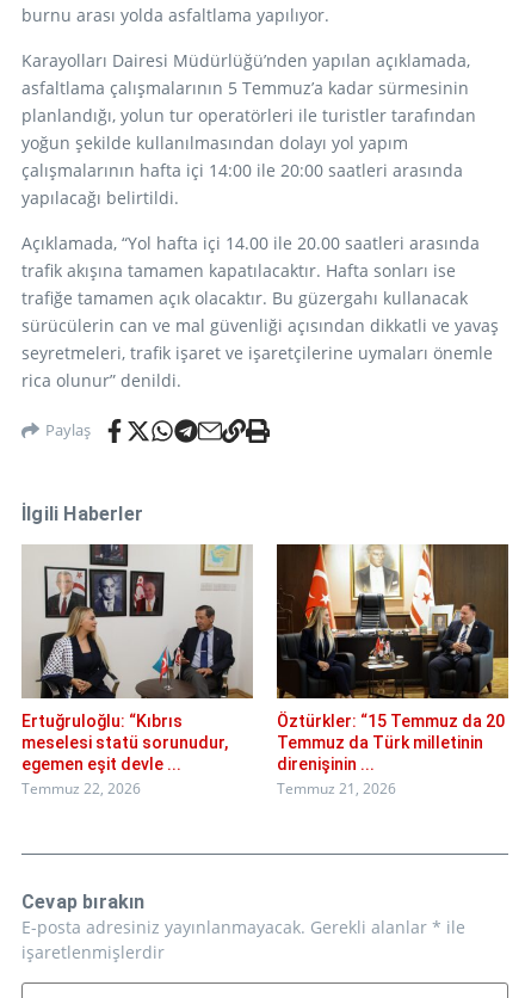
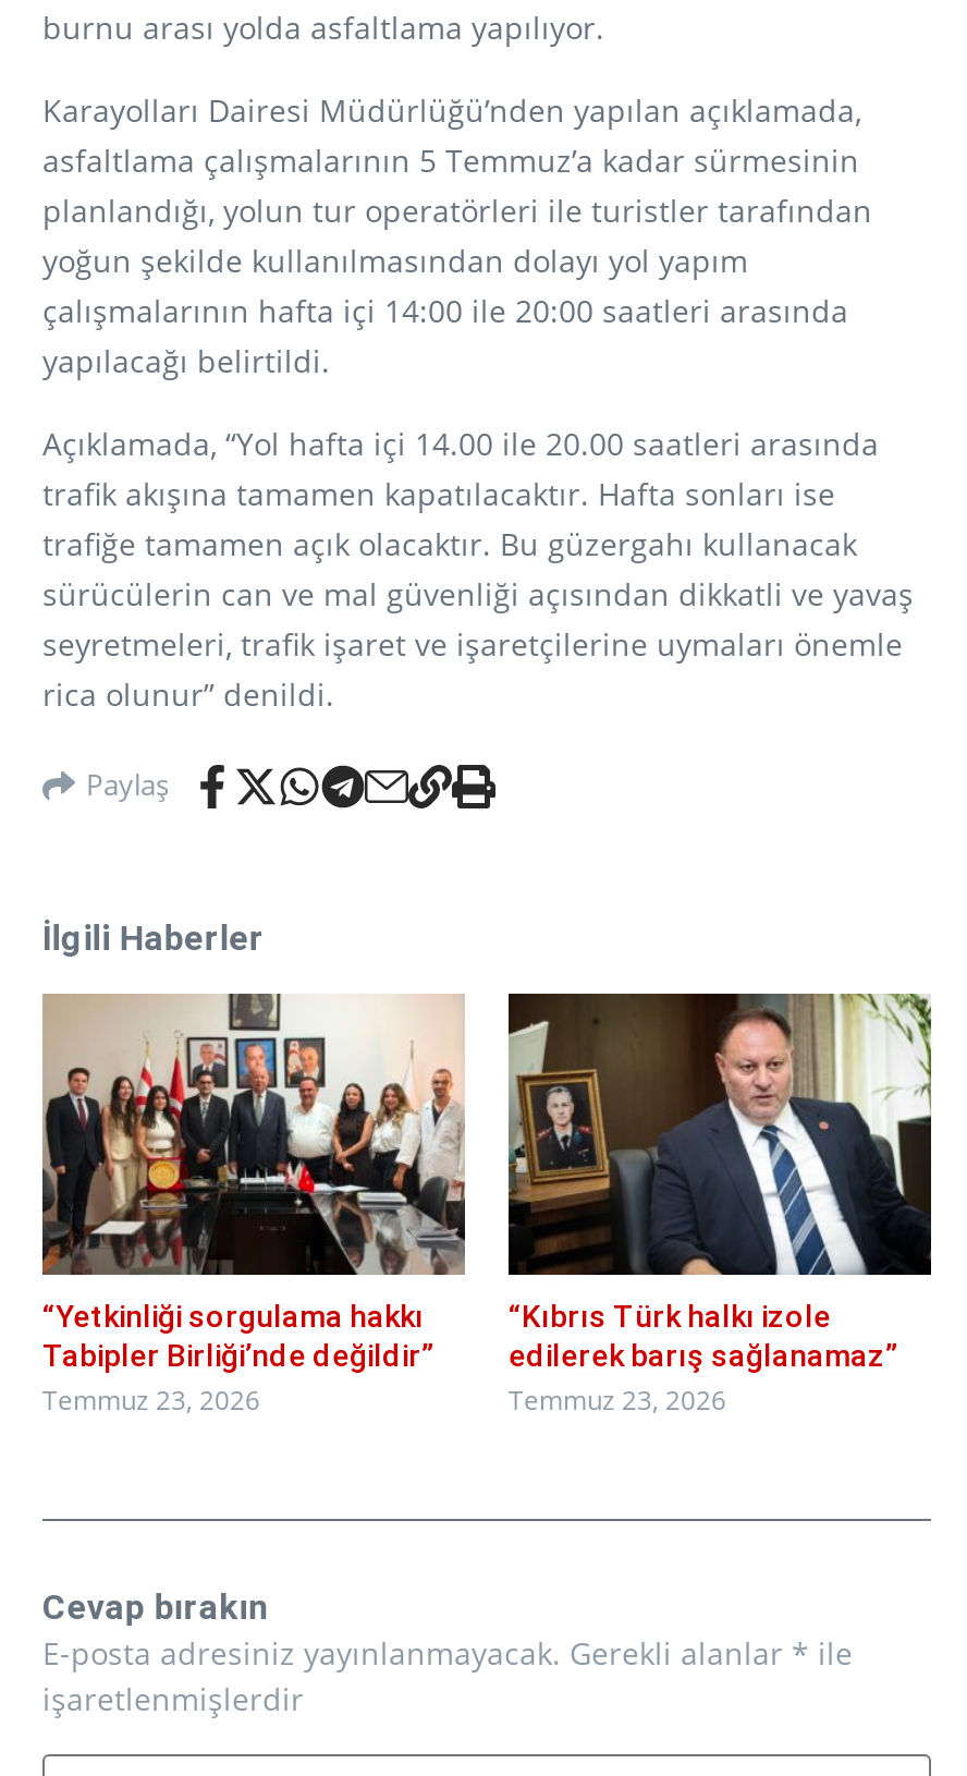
[21,543,252,799] [image] | Ertuğruloğlu: “Kıbrıs | meselesi statü sorunudur, | egemen eşit devle ... | Temmuz 22, 2026 -> [42,994,465,1419] [image] | “Yetkinliği sorgulama hakkı | Tabipler Birliği’nde değildir” | Temmuz 23, 2026
[276,543,509,799] [image] | Öztürkler: “15 Temmuz da 20 | Temmuz da Türk milletinin | direnişinin ... | Temmuz 21, 2026 -> [506,992,933,1419] [image] | “Kıbrıs Türk halkı izole | edilerek barış sağlanamaz” | Temmuz 23, 2026

